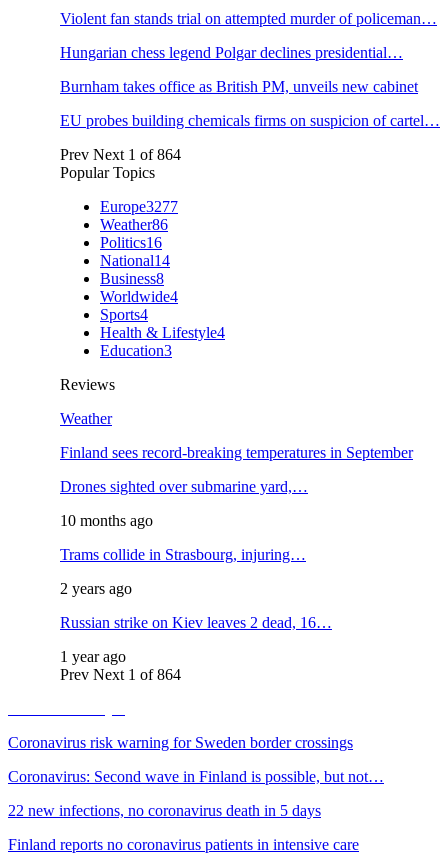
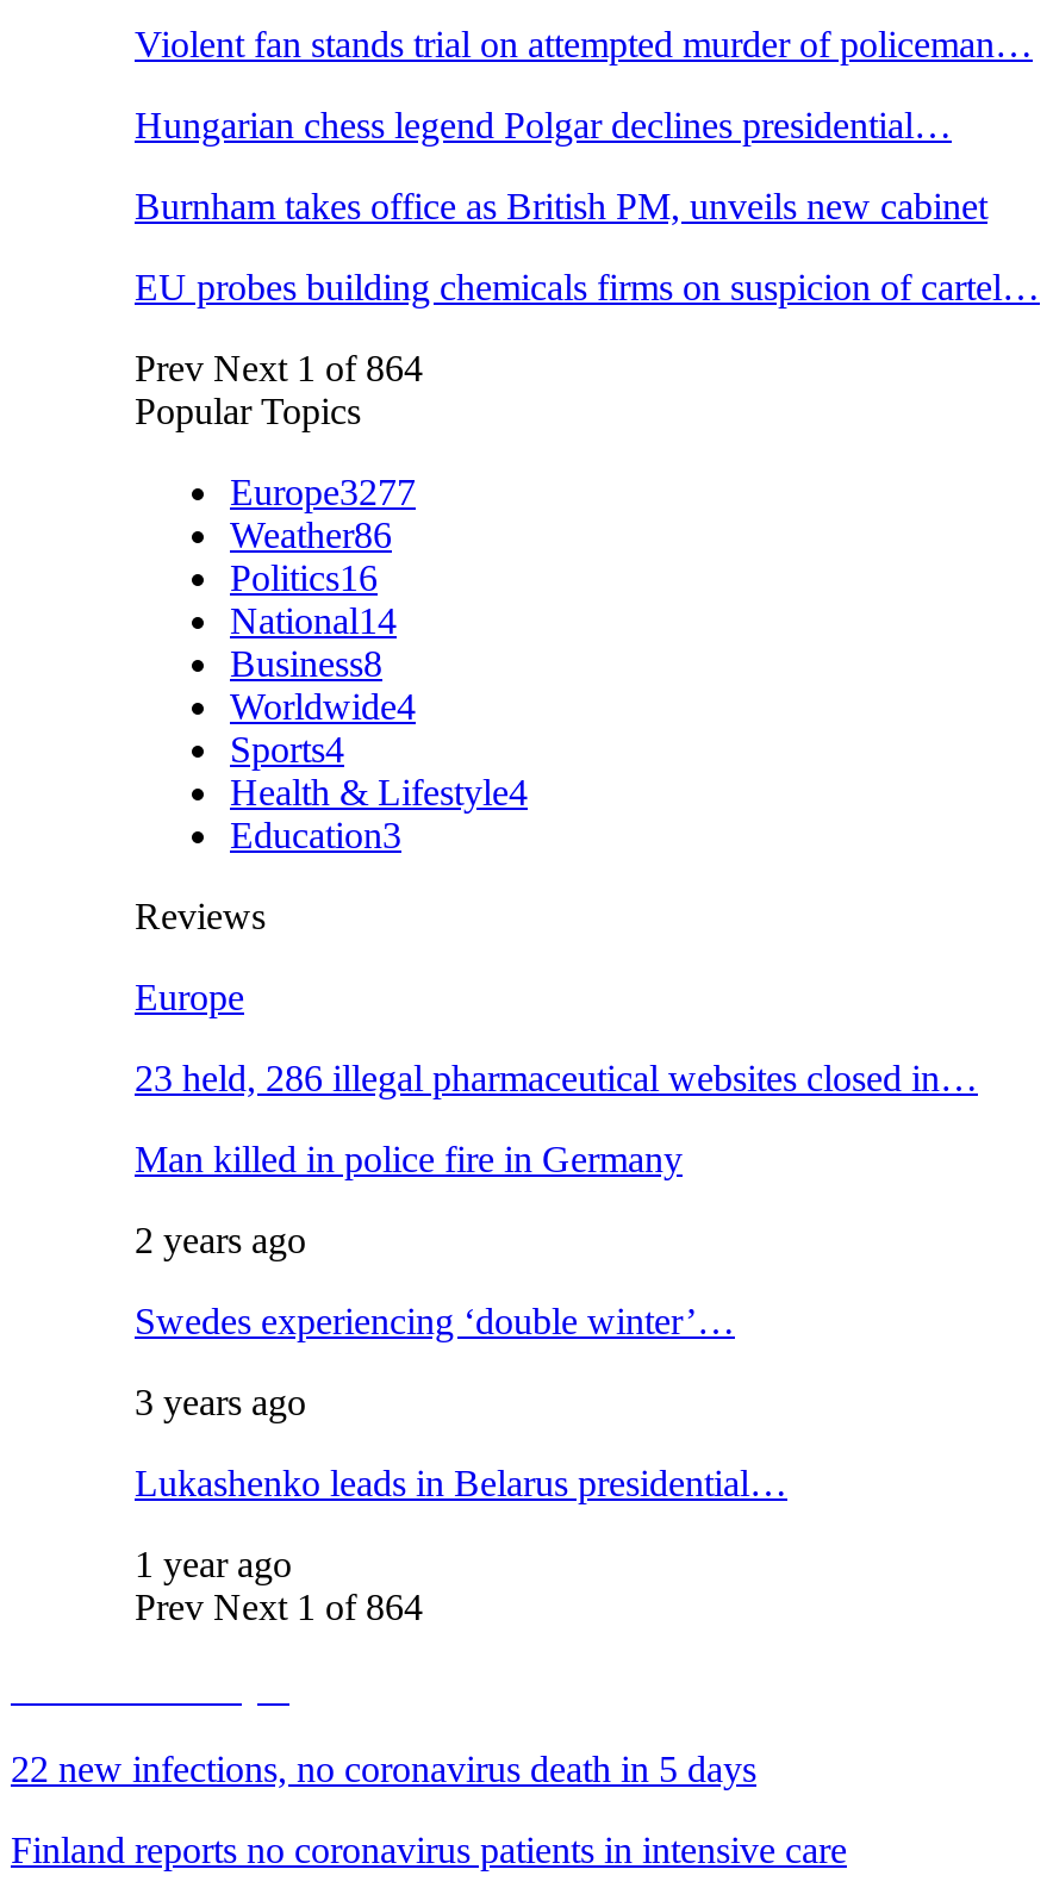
[60,410,413,563] Weather | Finland sees record-breaking temperatures in September | Drones sighted over submarine yard,… | 10 months ago | Trams collide in Strasbourg, injuring… -> [135,976,978,1179] Europe | 23 held, 286 illegal pharmaceutical websites closed in… | Man killed in police fire in Germany
[60,614,332,631] Russian strike on Kiev leaves 2 dead, 16… -> [135,1300,787,1503] Swedes experiencing ‘double winter’… | 3 years ago | Lukashenko leads in Belarus presidential…
[8,734,384,785] Coronavirus risk warning for Sweden border crossings | Coronavirus: Second wave in Finland is possible, but not… -> none

